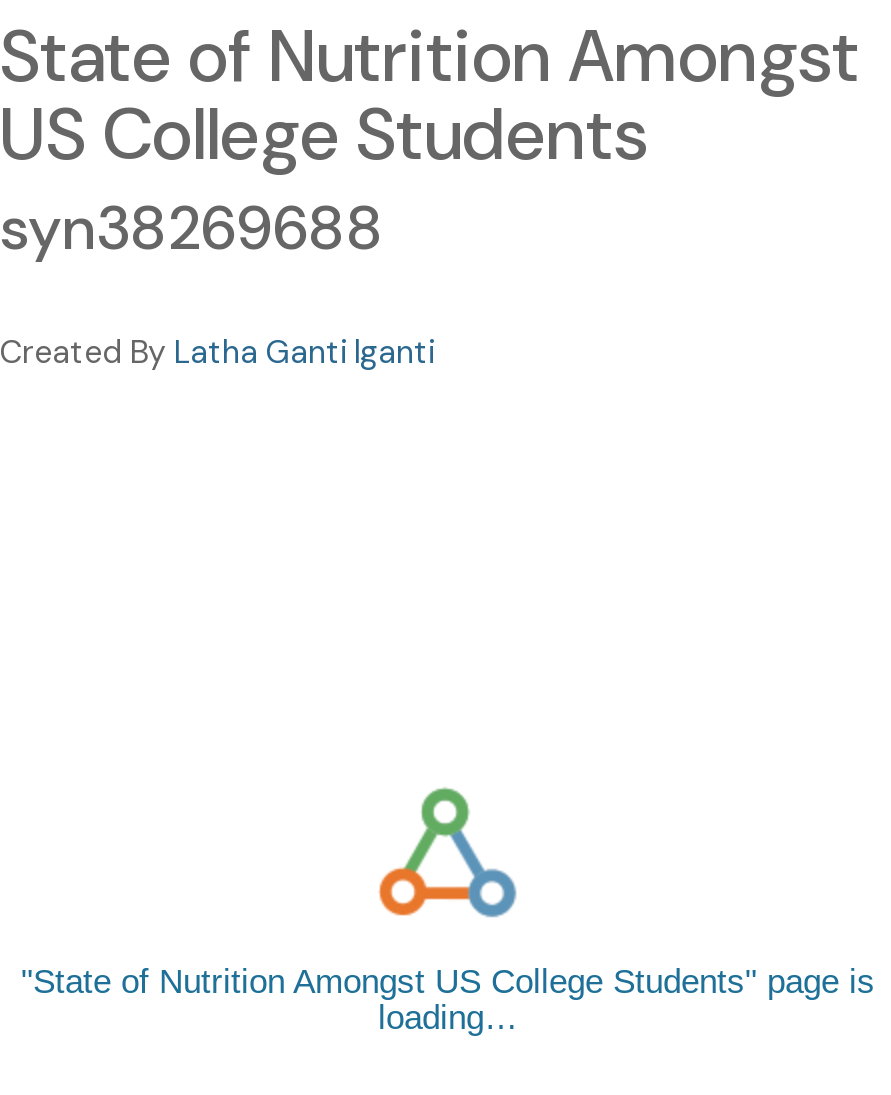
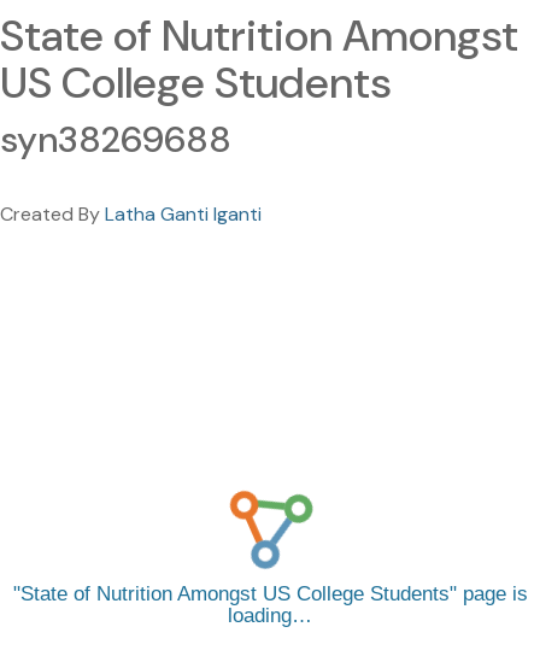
[376,785,520,941] [image] -> [228,476,315,570] [image]

